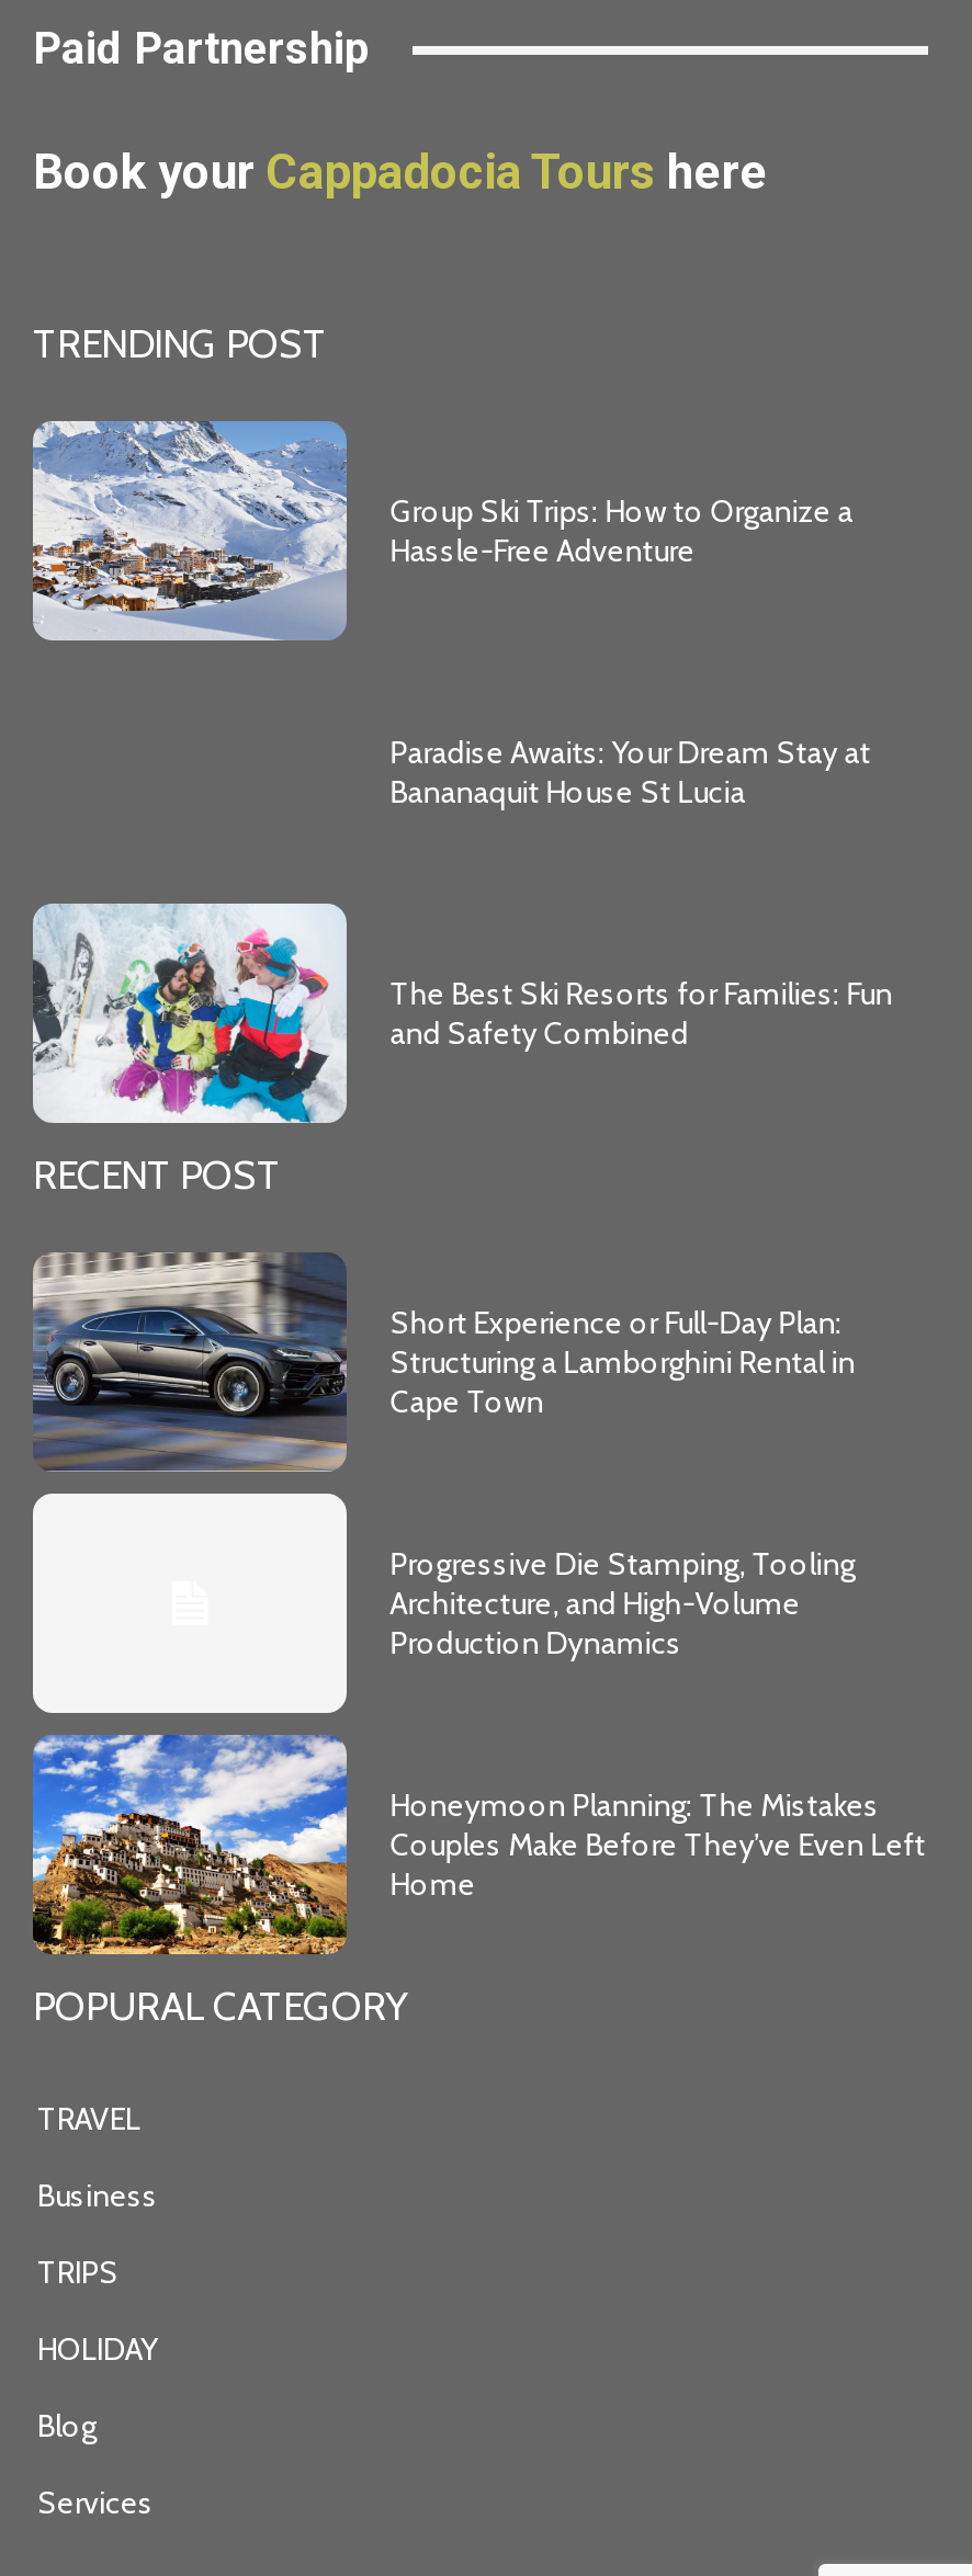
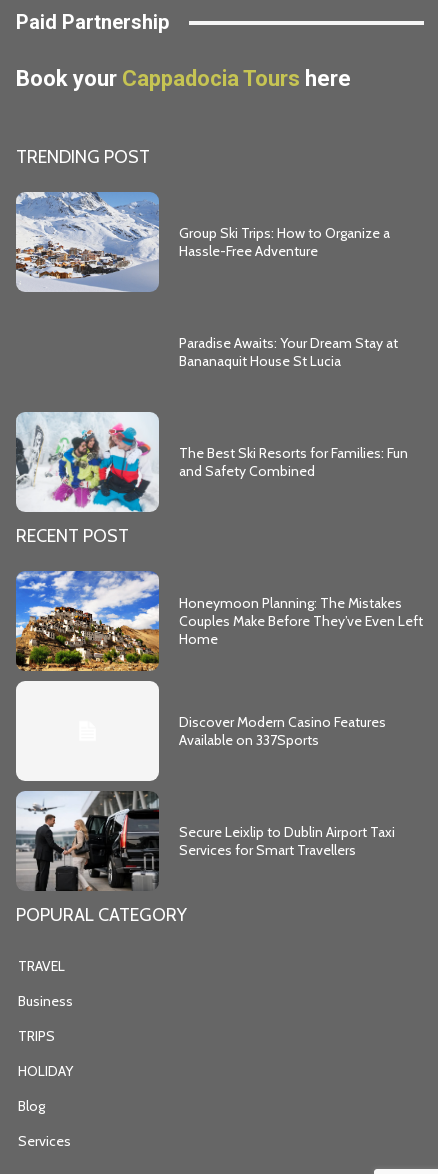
[31,1250,855,1472] [image] | Short Experience or Full-Day Plan: | Structuring a Lamborghini Rental in | Cape Town -> none
[390,1544,855,1663] Progressive Die Stamping, Tooling | Architecture, and High-Volume | Production Dynamics -> none
moved [29,1730,925,1959] -> [14,569,423,673]: [image] | Honeymoon Planning: The Mistakes | Couples Make Before They’ve Even Left | Home
none -> [15,790,395,892] [image] | Secure Leixlip to Dublin Airport Taxi | Services for Smart Travellers
none -> [179,713,386,749] Discover Modern Casino Features | Available on 337Sports

